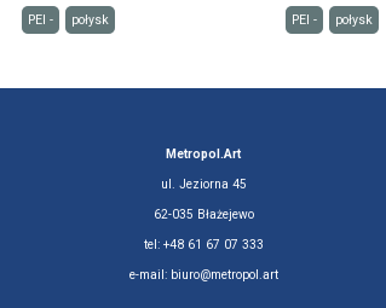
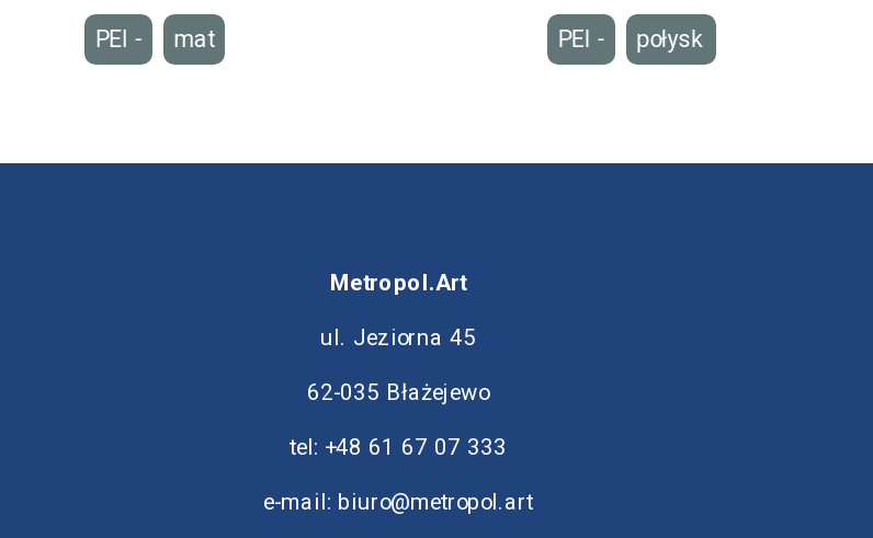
[72,12,109,27] połysk -> [174,25,213,53] mat

